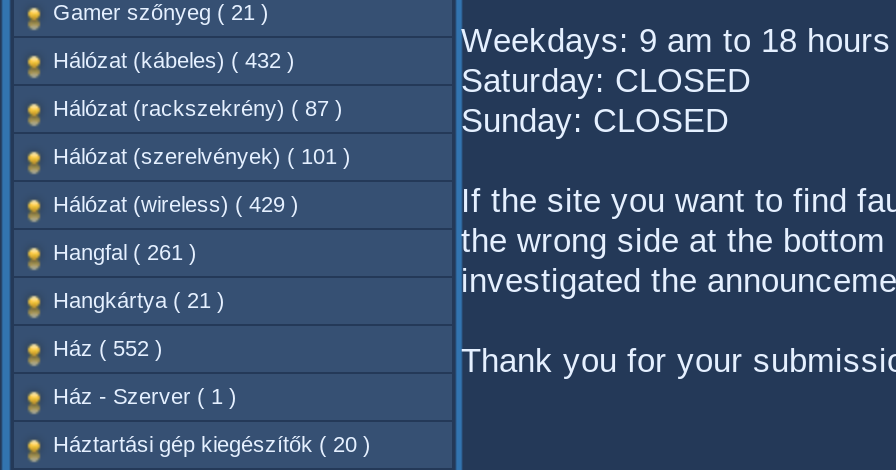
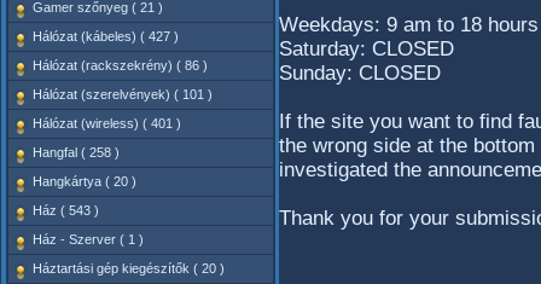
[53,48,295,72] Hálózat (kábeles) ( 432 ) -> [32,29,178,44] Hálózat (kábeles) ( 427 )
[53,96,343,120] Hálózat (rackszekrény) ( 87 ) -> [32,58,207,73] Hálózat (rackszekrény) ( 86 )
[53,192,299,216] Hálózat (wireless) ( 429 ) -> [32,116,181,131] Hálózat (wireless) ( 401 )
[53,240,197,264] Hangfal ( 261 ) -> [32,145,119,160] Hangfal ( 258 )
[53,288,225,312] Hangkártya ( 21 ) -> [32,174,136,189] Hangkártya ( 20 )
[53,336,163,360] Ház ( 552 ) -> [32,203,98,218] Ház ( 543 )

